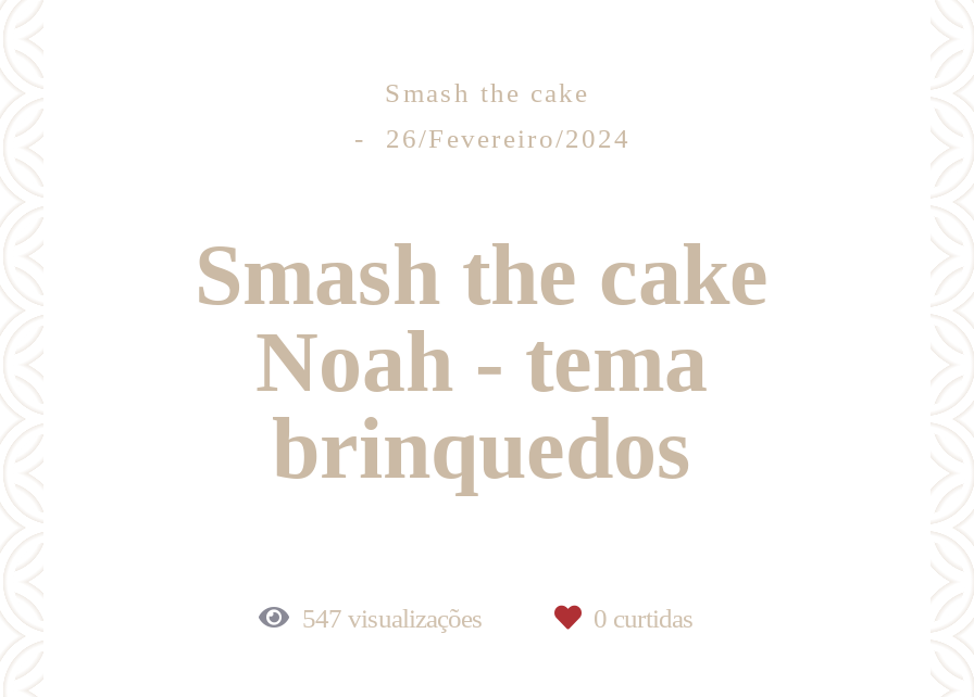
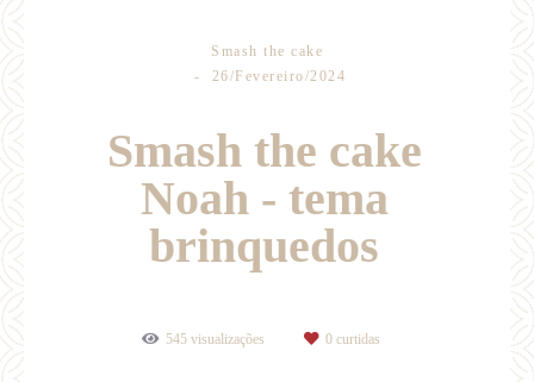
[302,604,489,634] 547 visualizações -> [166,331,268,347] 545 visualizações

